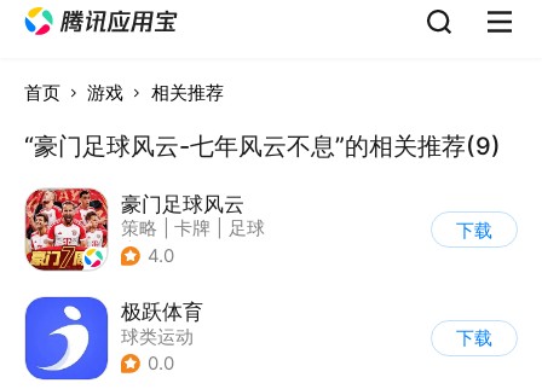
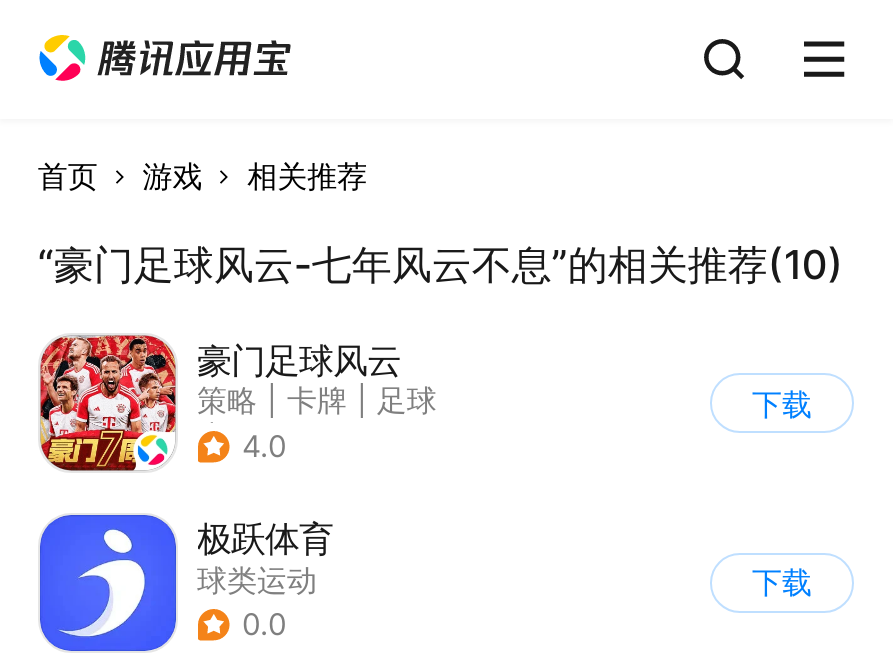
[24,131,501,160] “豪门足球风云-七年风云不息”的相关推荐(9) -> [38,240,844,288] “豪门足球风云-七年风云不息”的相关推荐(10)

